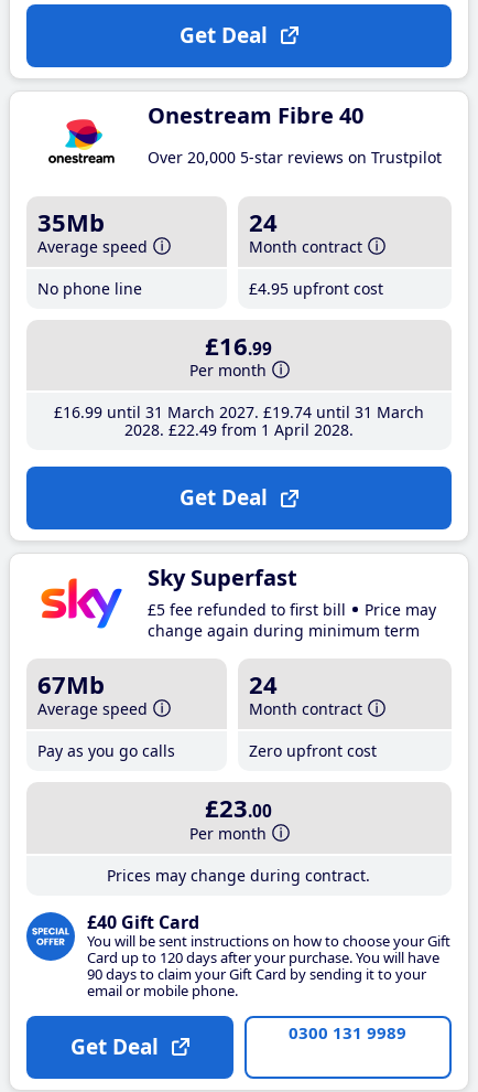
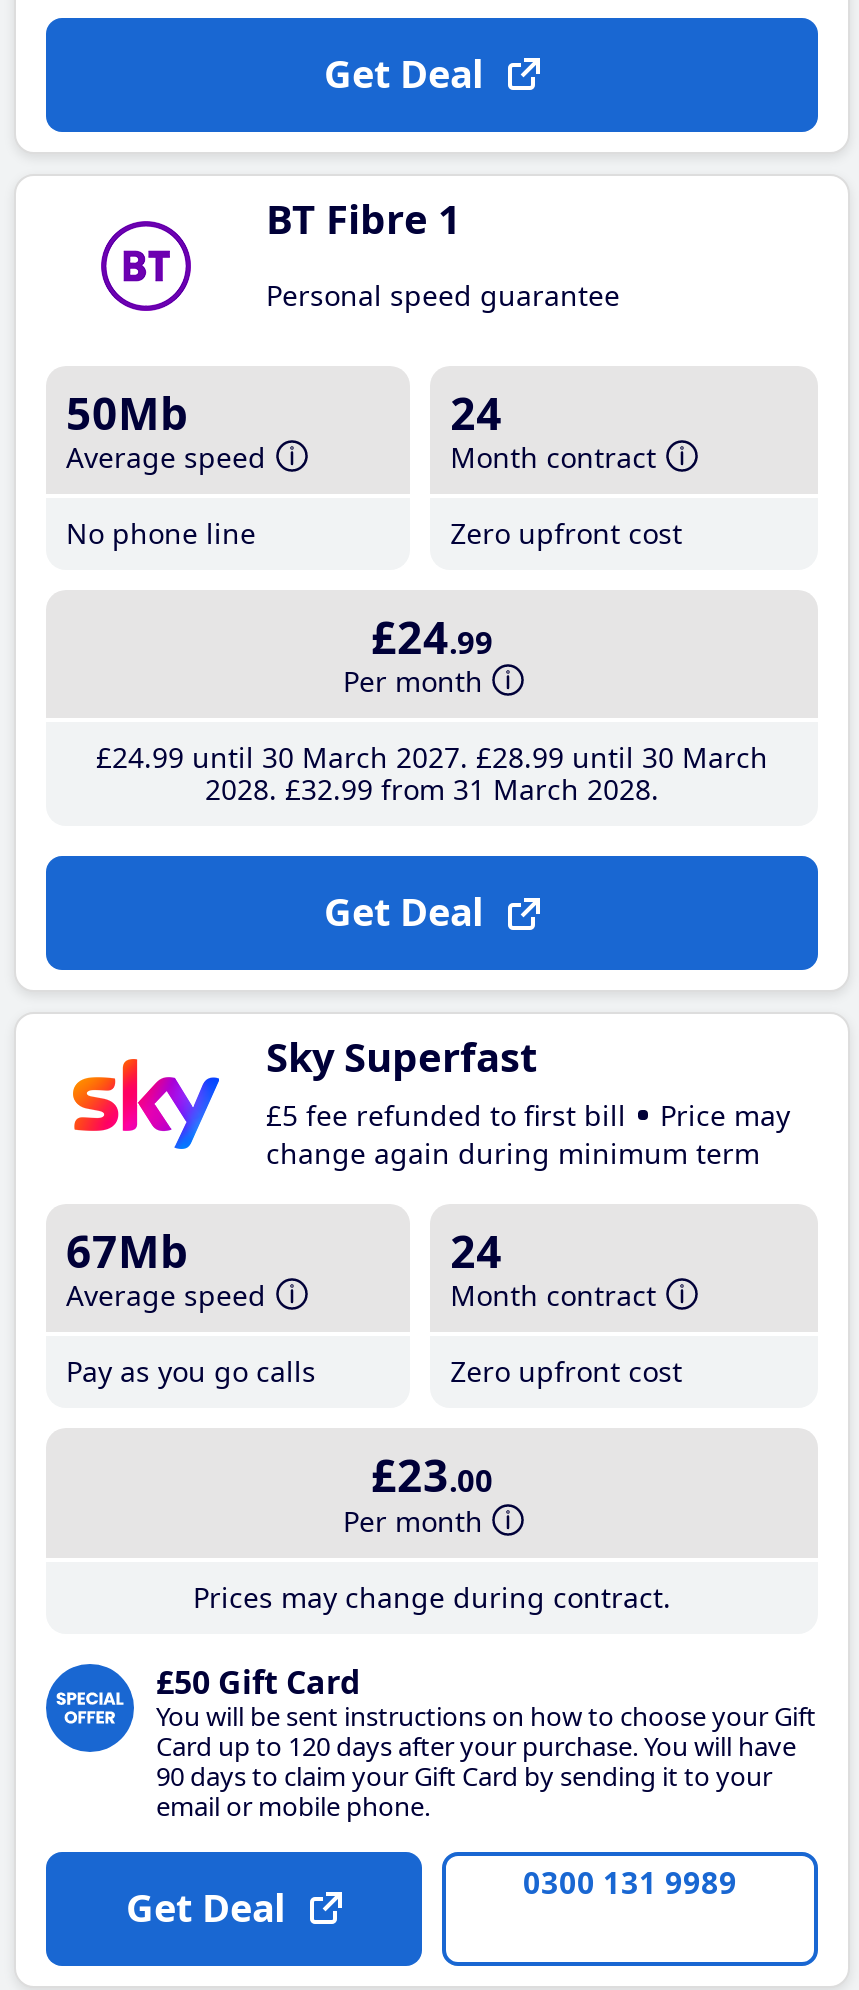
[47,100,363,167] [image] | Onestream Fibre 40 -> [86,191,460,314] [image] | BT Fibre 1
[148,146,442,167] Over 20,000 5-star reviews on Trustpilot -> [266,275,620,313] Personal speed guarantee
[37,205,105,238] 35Mb -> [66,381,188,441] 50Mb
[249,277,383,298] £4.95 upfront cost -> [450,513,682,551] Zero upfront cost
[205,328,273,361] £16.99 -> [371,605,493,665] £24.99
[54,402,424,422] £16.99 until 31 March 2027 £19.74 until 31 March -> [96,738,768,776] £24.99 until 30 March 2027 £28.99 until 30 March
[124,419,349,440] 2028 £22.49 from 1 April 2028 -> [205,770,651,808] 2028 £32.99 from 31 March 2028
[87,909,199,934] £40 Gift Card -> [156,1659,360,1703] £50 Gift Card

